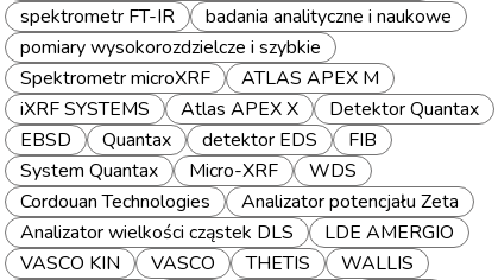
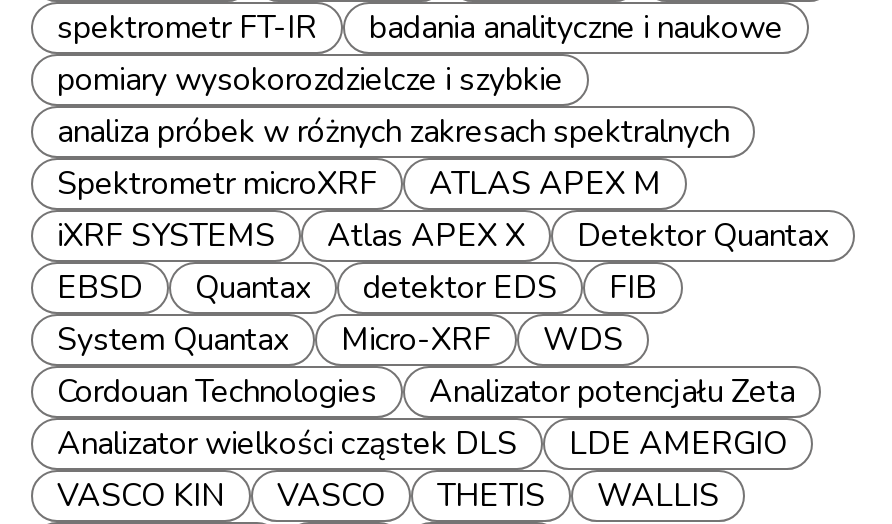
none -> [57,110,729,154] analiza próbek w różnych zakresach spektralnych

